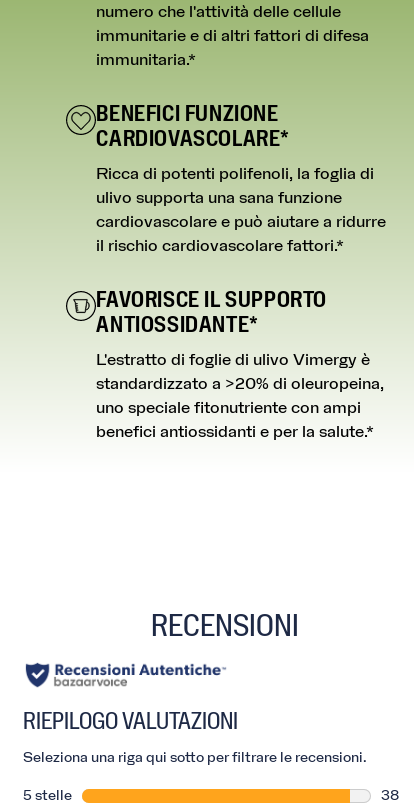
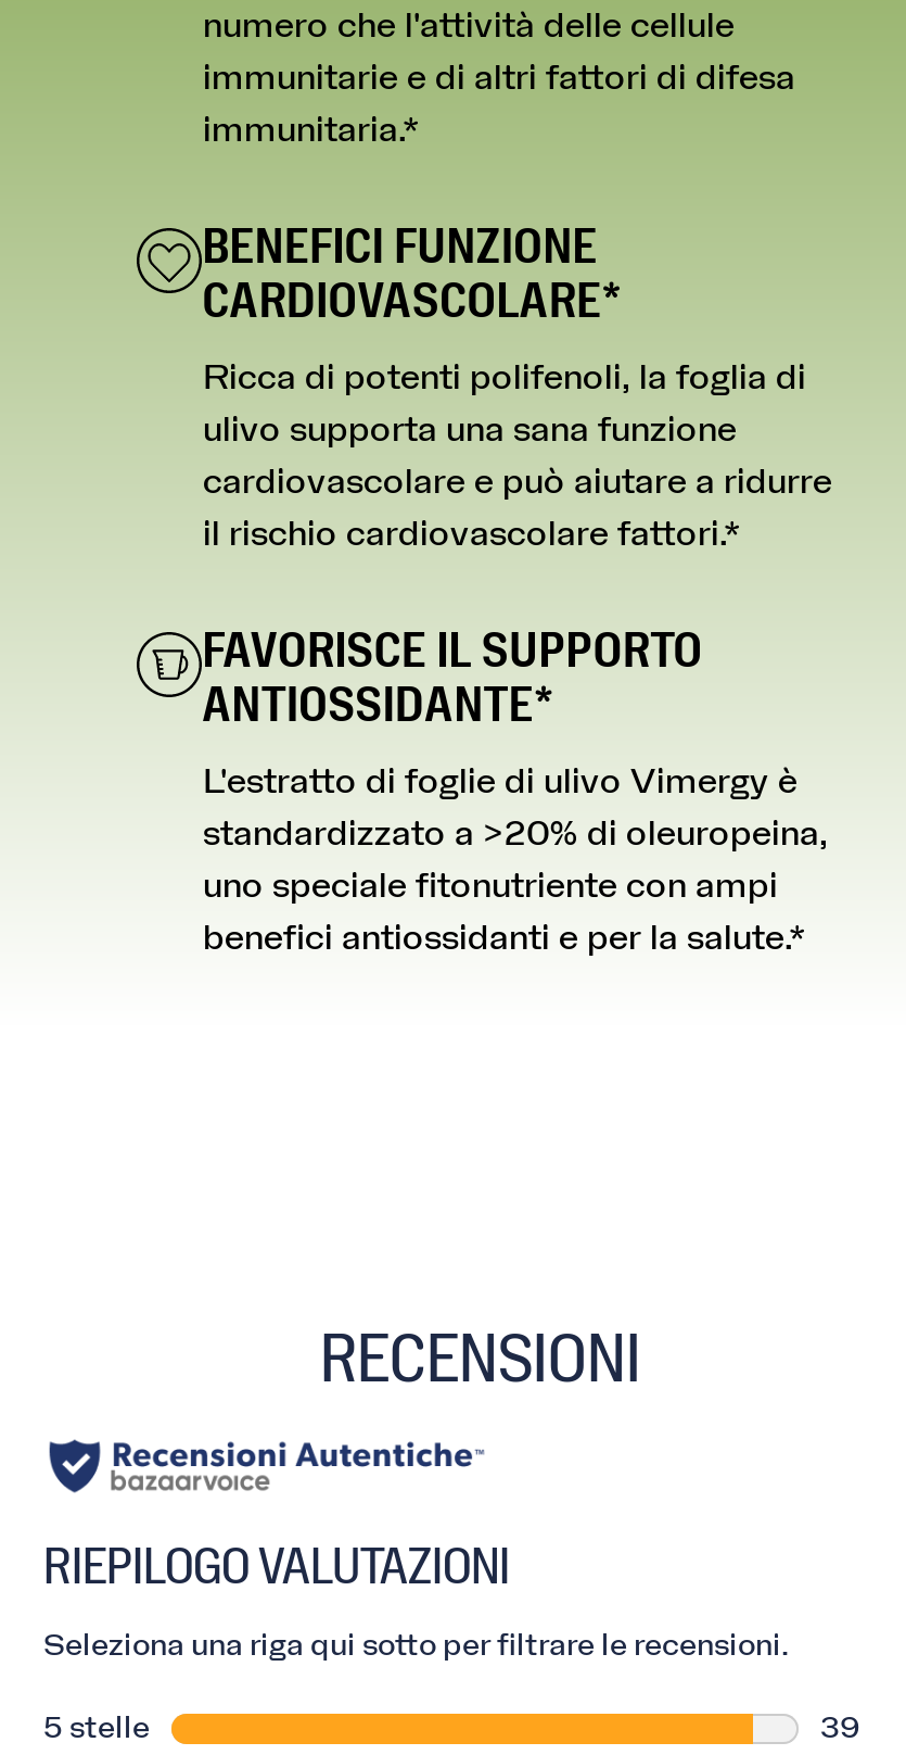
[381,789,399,803] 38 -> [820,1714,859,1745] 39

